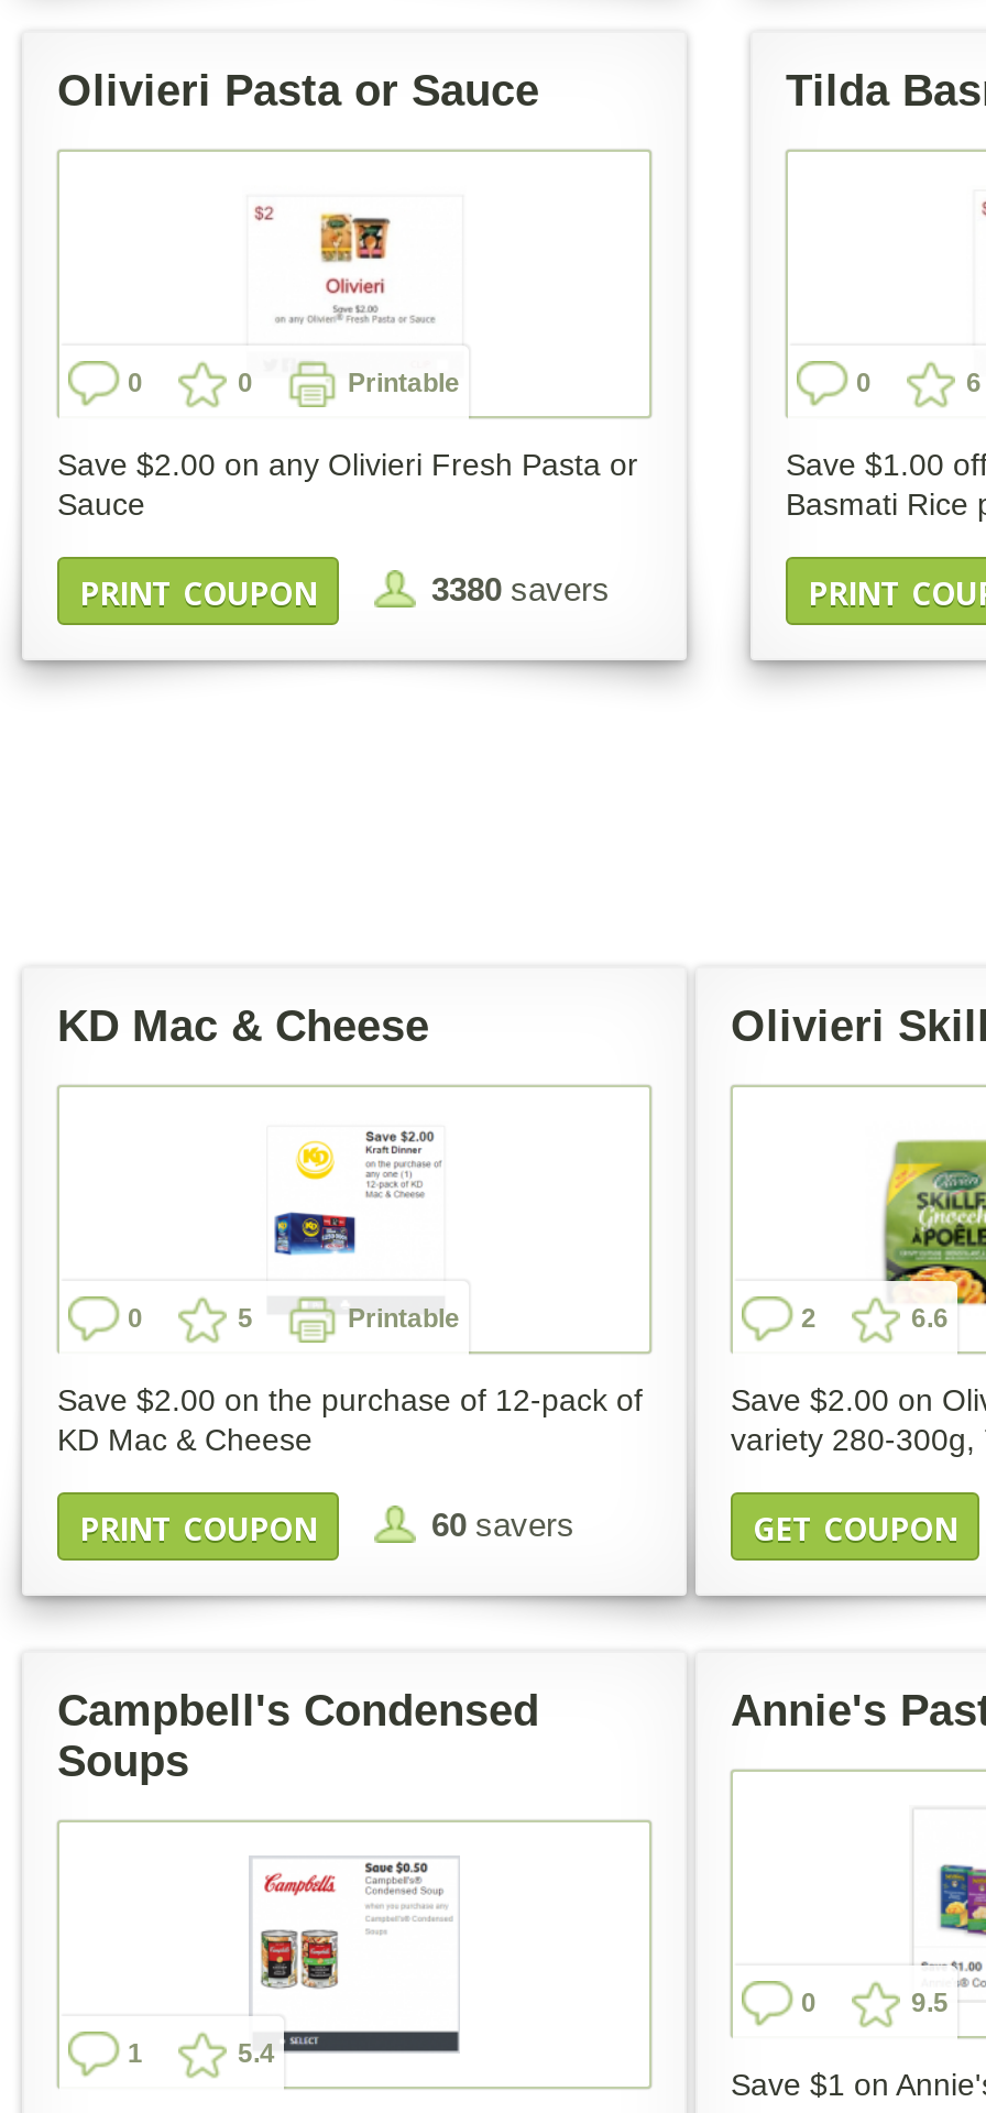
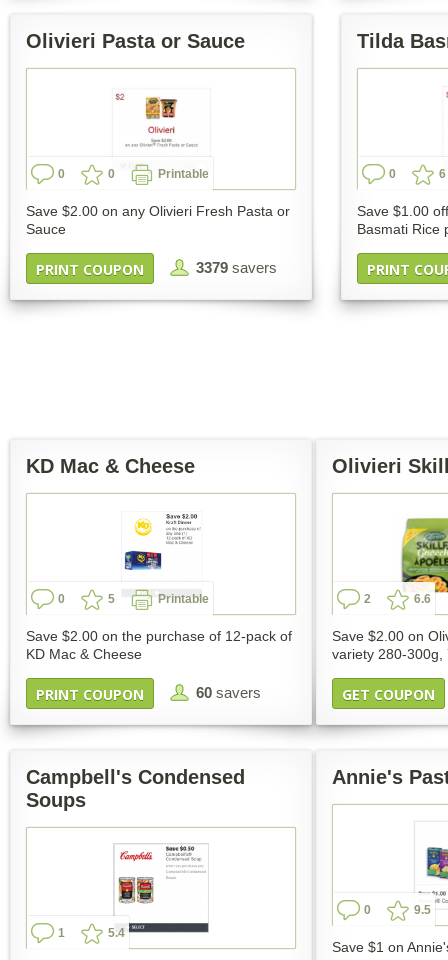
[431,570,610,607] 3380 savers -> [196,259,277,276] 3379 savers

